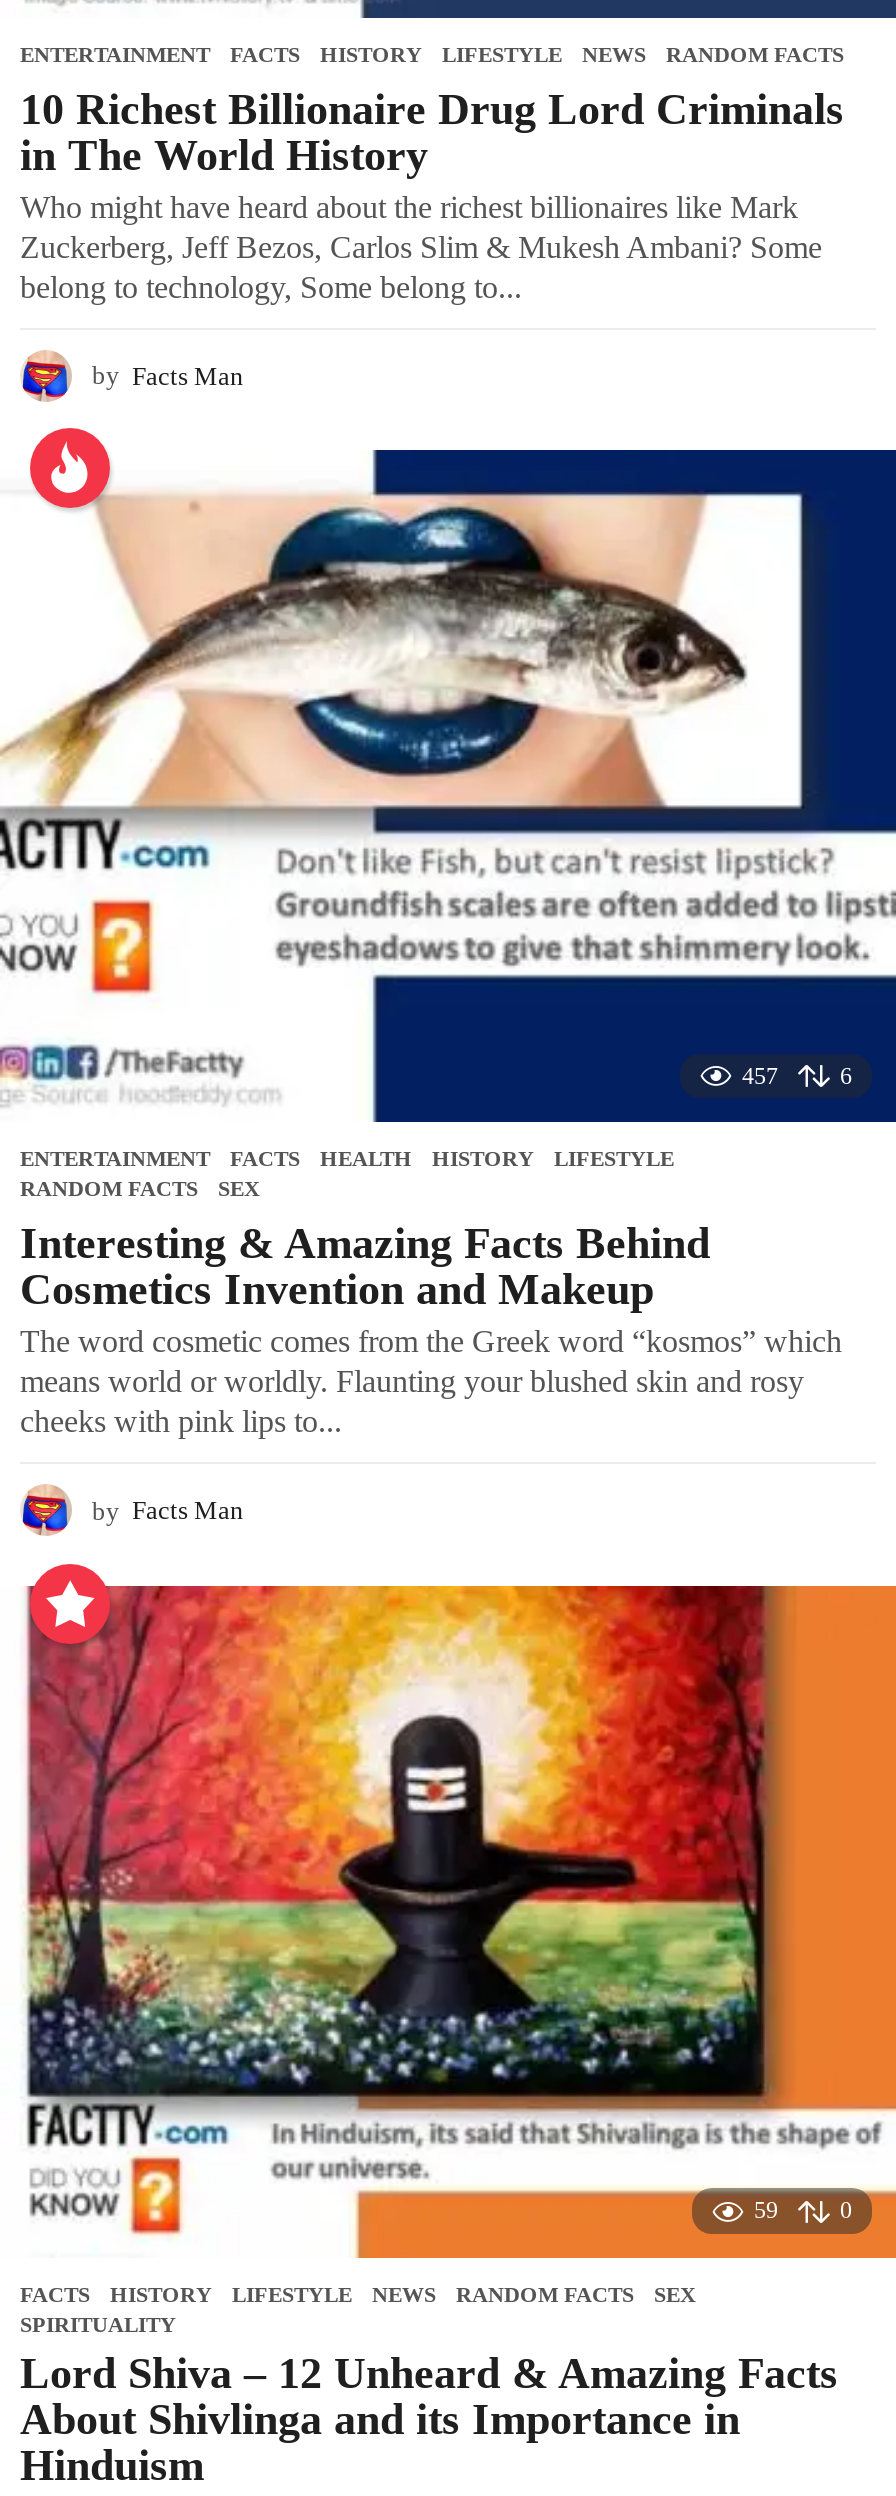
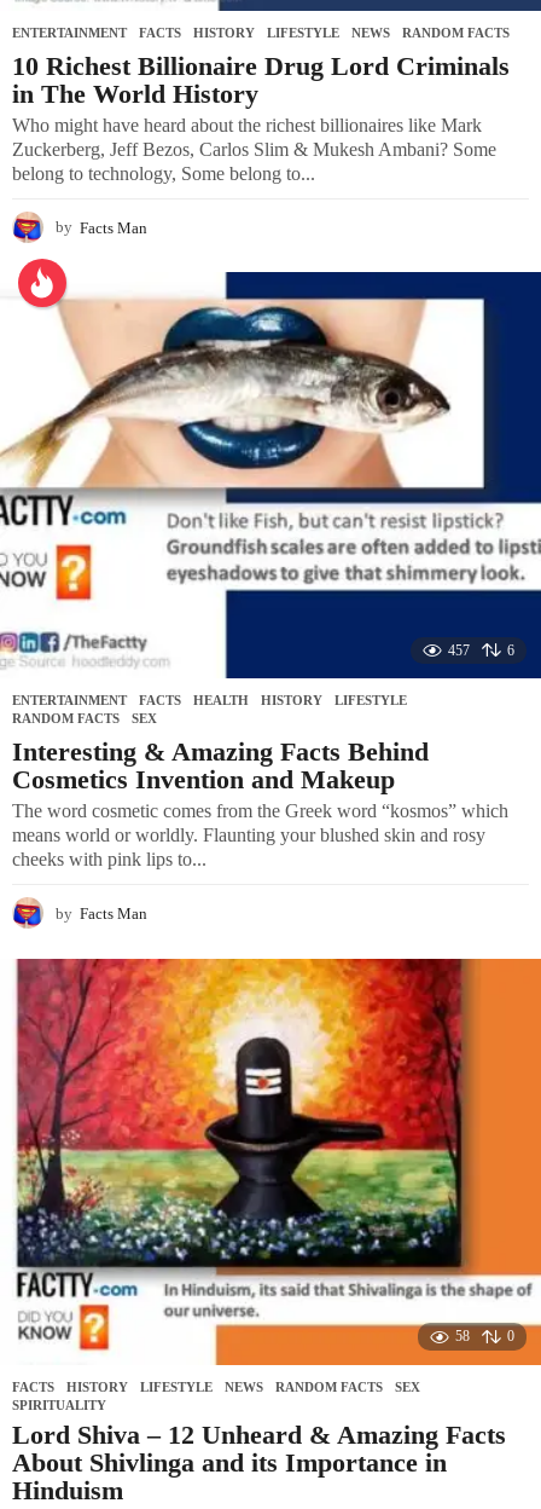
[28,1562,108,1644] [image] -> [17,946,65,993] [image]
[754,2196,778,2224] 59 -> [455,1328,470,1345] 58

